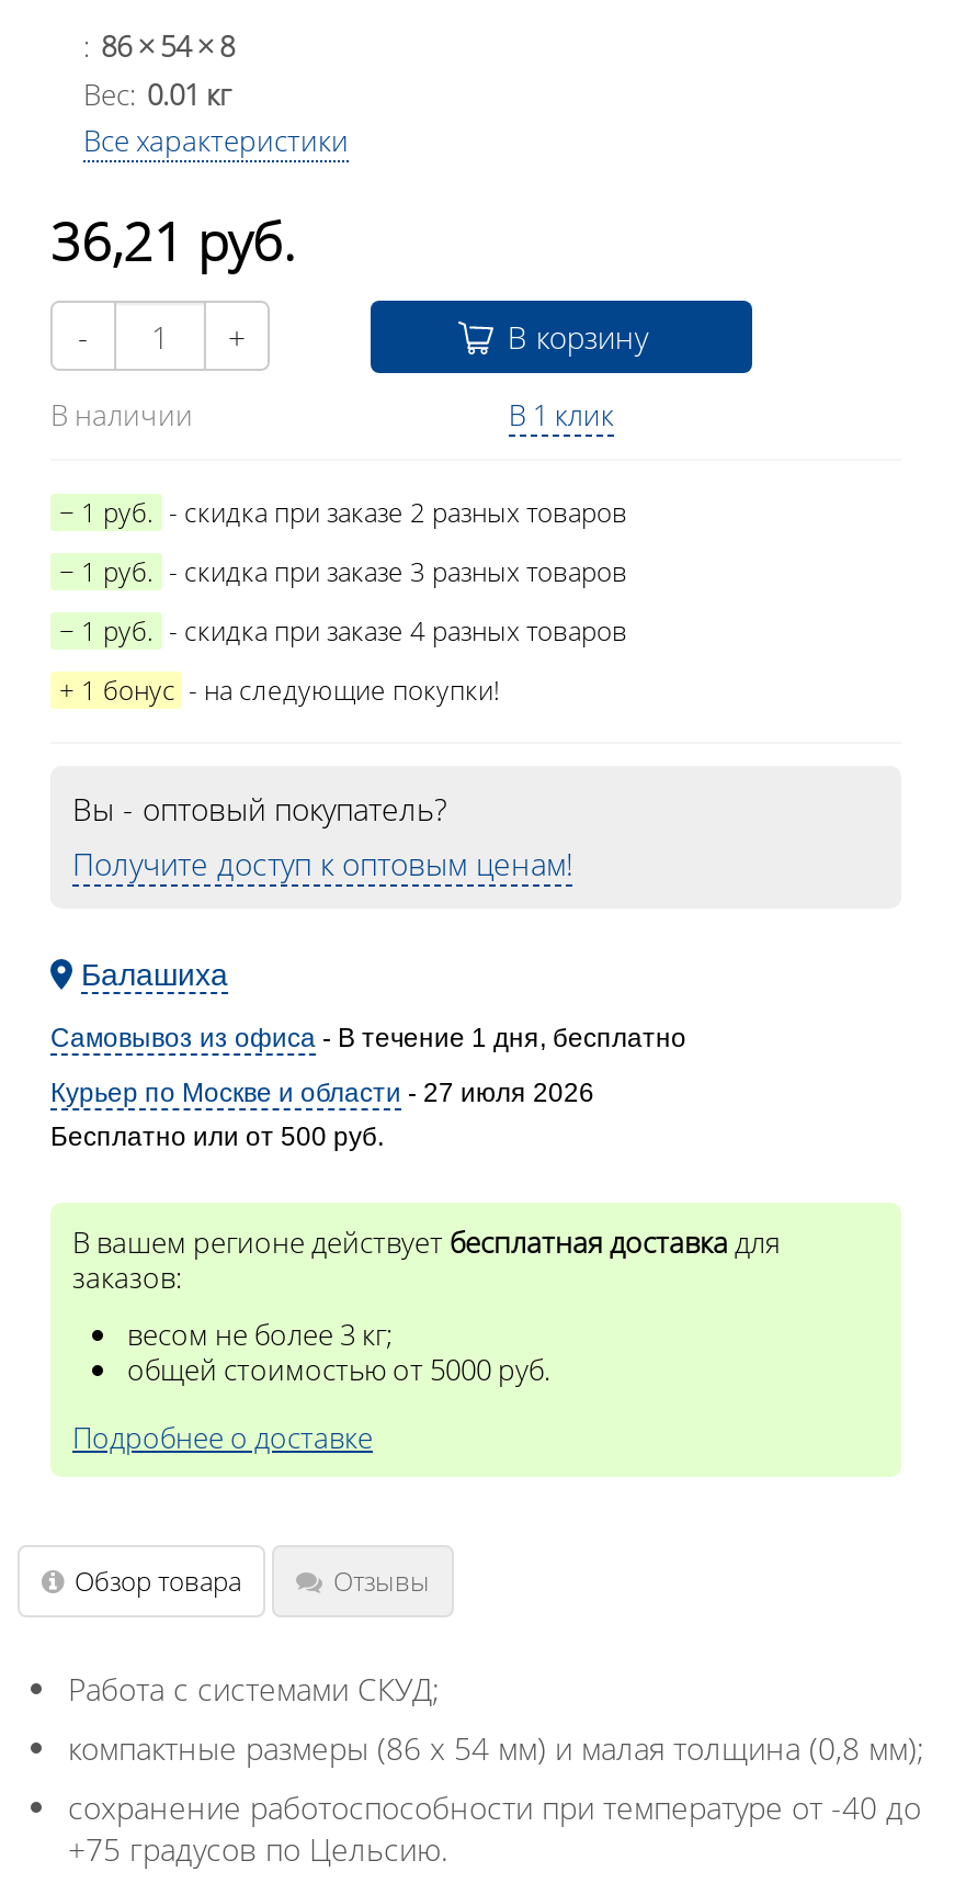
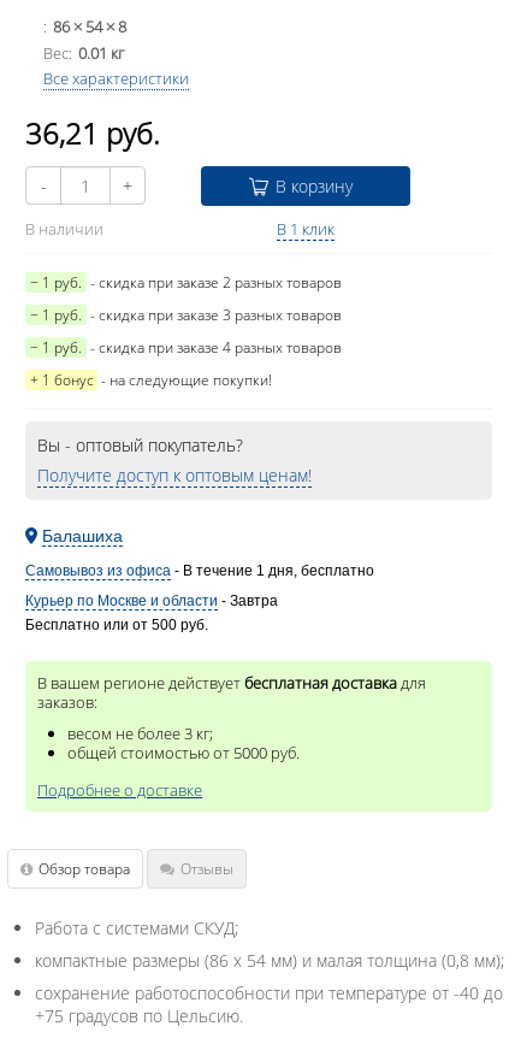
[423,1077,594,1107] 27 июля 2026 -> [230,592,278,609] Завтра

